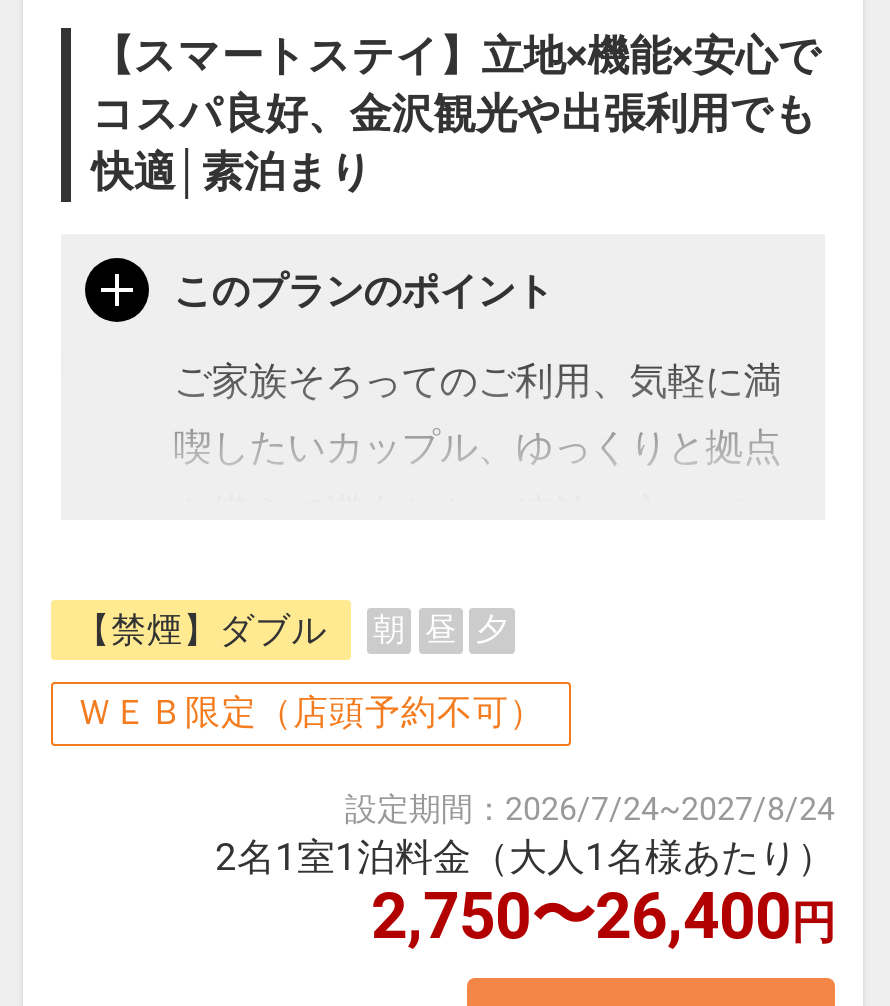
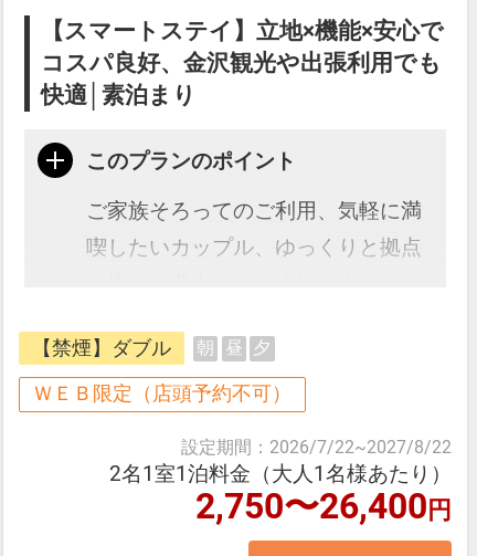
[345,790,835,828] 設定期間：2026/7/24~2027/8/24 -> [181,436,452,457] 設定期間：2026/7/22~2027/8/22

